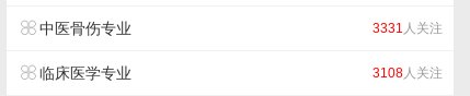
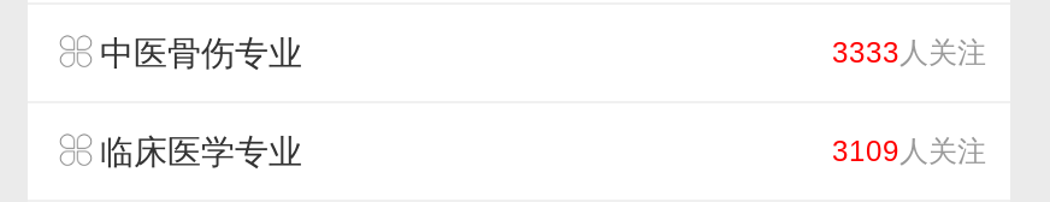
[372,21,443,36] 3331人关注 -> [832,36,986,70] 3333人关注
[372,65,443,81] 3108人关注 -> [832,135,986,168] 3109人关注

